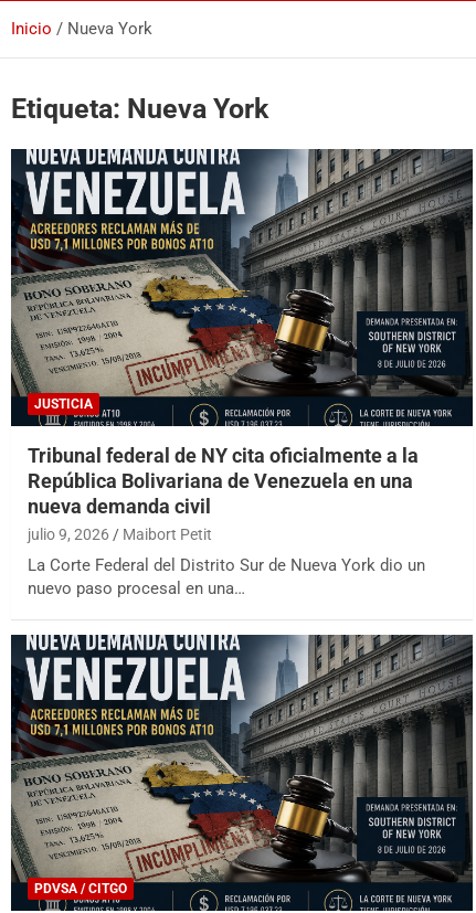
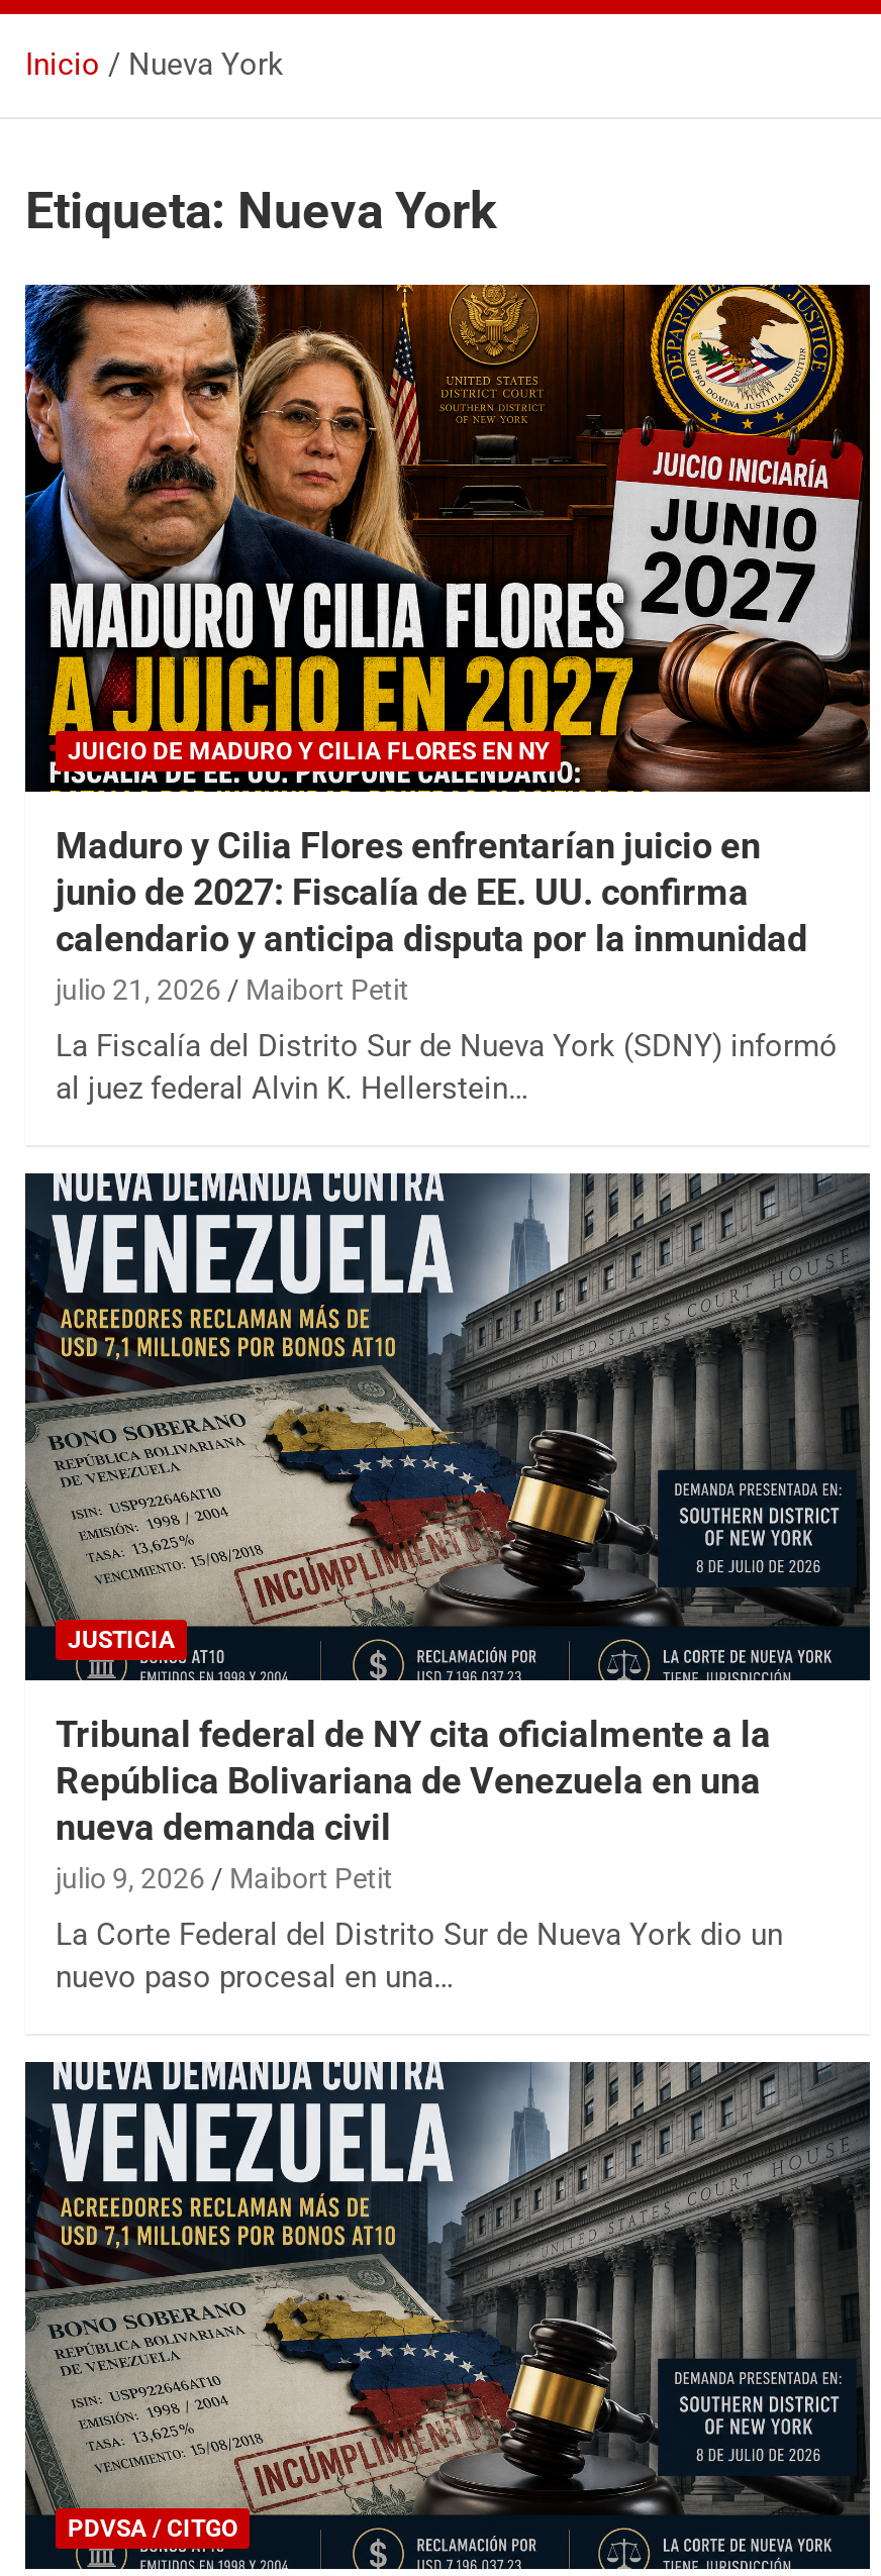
none -> [23,282,870,1107] [image] | JUICIO DE MADURO Y CILIA FLORES EN NY | Maduro y Cilia Flores enfrentarían juicio en | junio de 2027: Fiscalía de EE. UU. confirma | calendario y anticipa disputa por la inmunidad | julio 21, 2026 | Maibort Petit | La Fiscalía del Distrito Sur de Nueva York (SDNY) informó | al juez federal Alvin K. Hellerstein…

